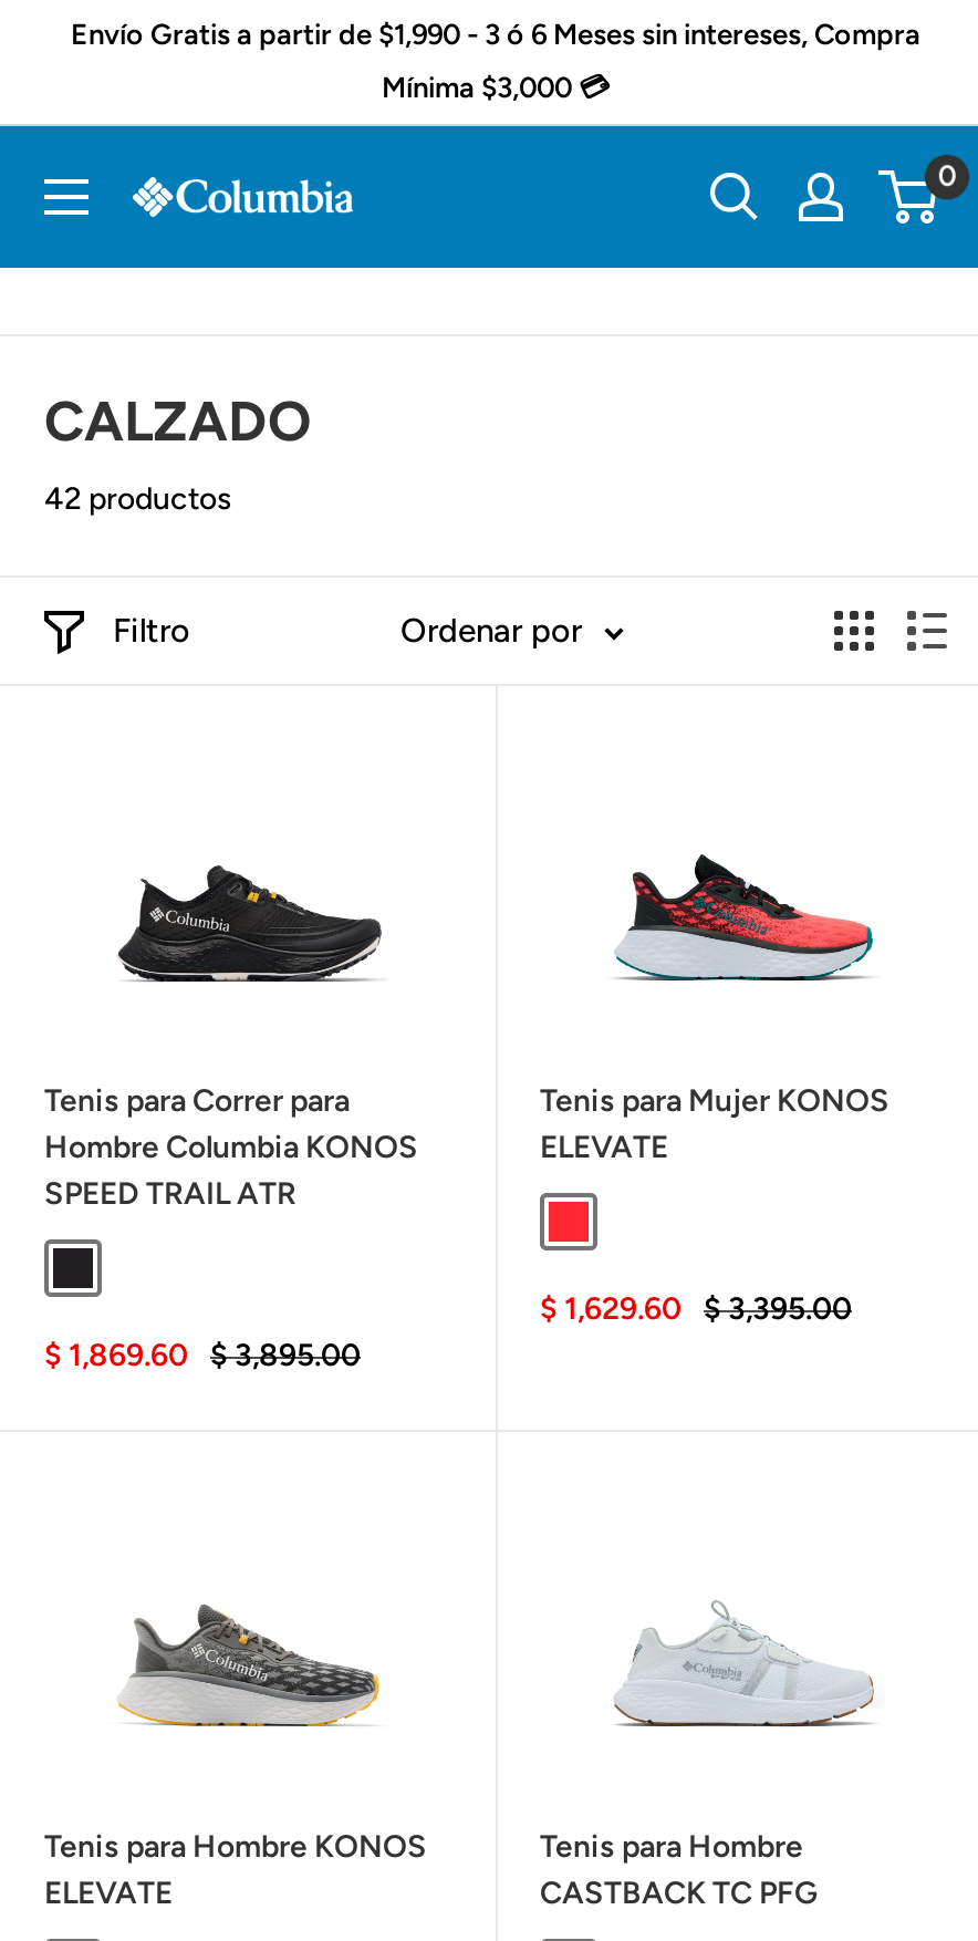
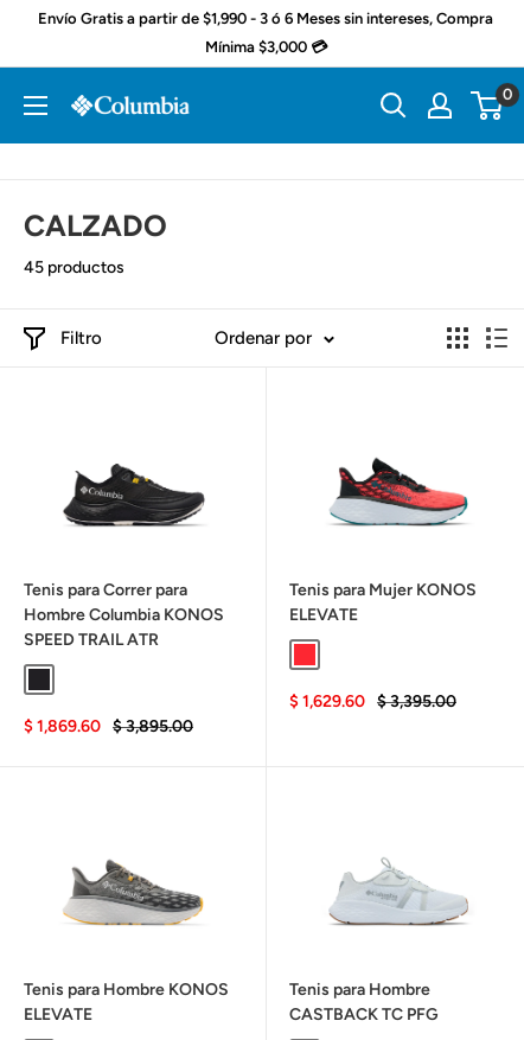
[44,480,232,518] 42 productos -> [24,257,124,277] 45 productos

